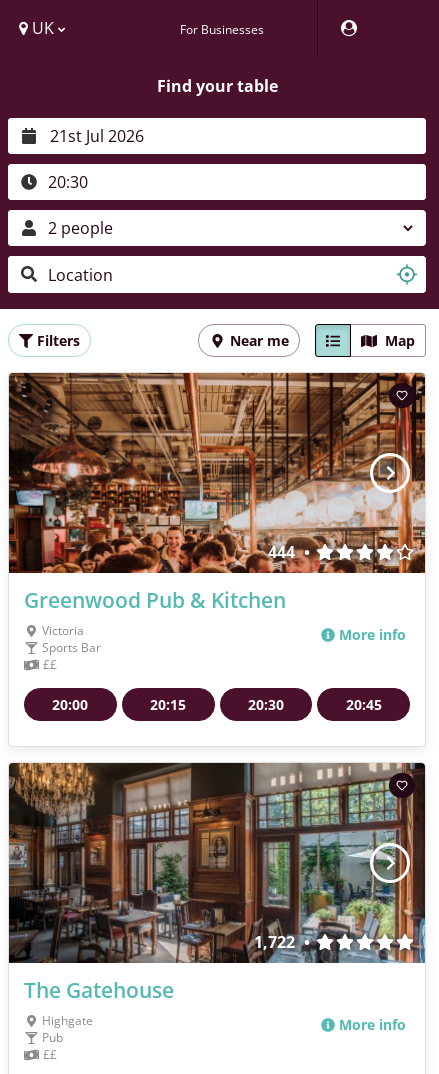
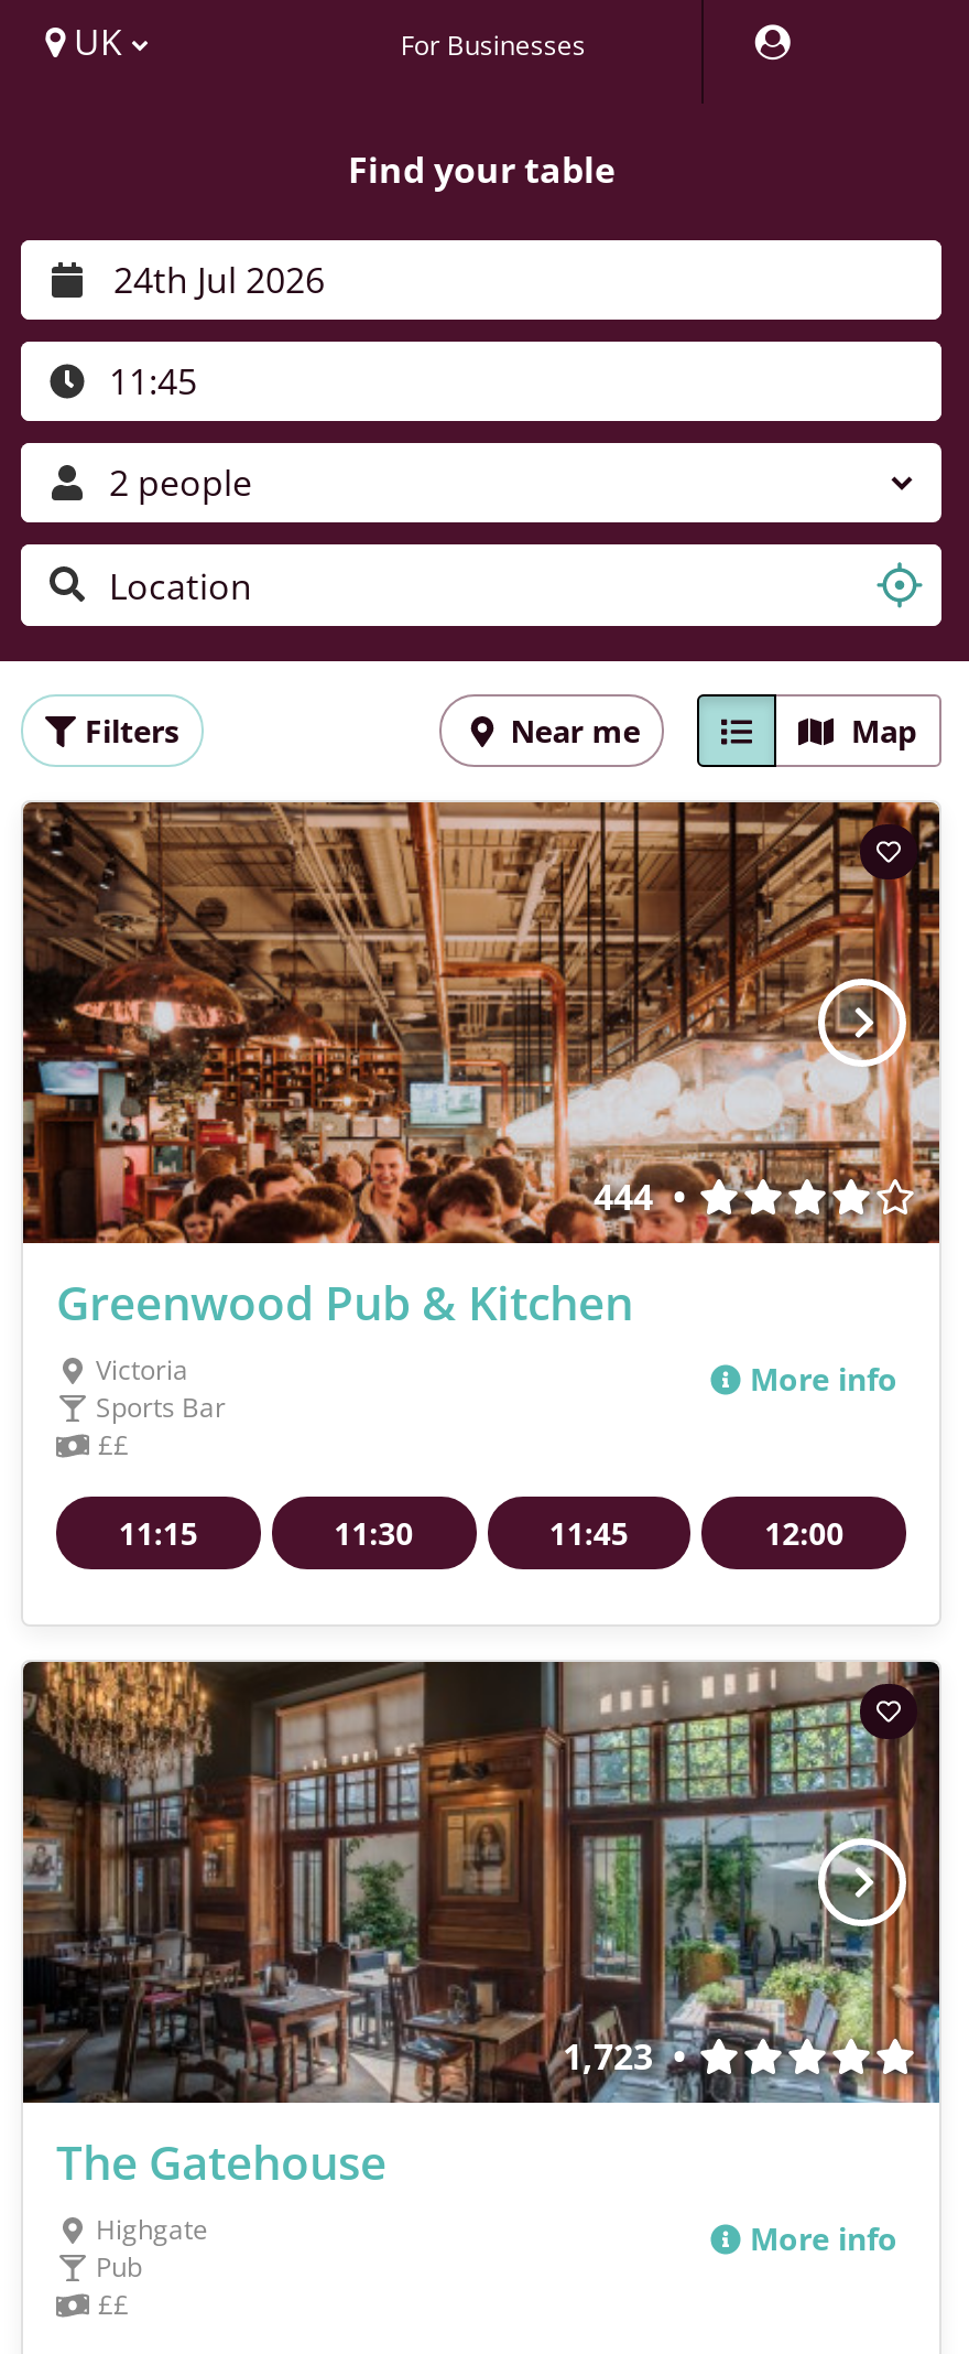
[52,695,88,714] 20:00 -> [119,1512,198,1554] 11:15
[150,695,186,714] 20:15 -> [334,1512,413,1554] 11:30
[248,695,284,714] 20:30 -> [549,1512,629,1554] 11:45
[346,695,382,714] 20:45 -> [764,1512,844,1554] 12:00
[254,931,310,953] 1,722 • -> [563,2032,686,2081] 1,723 •

